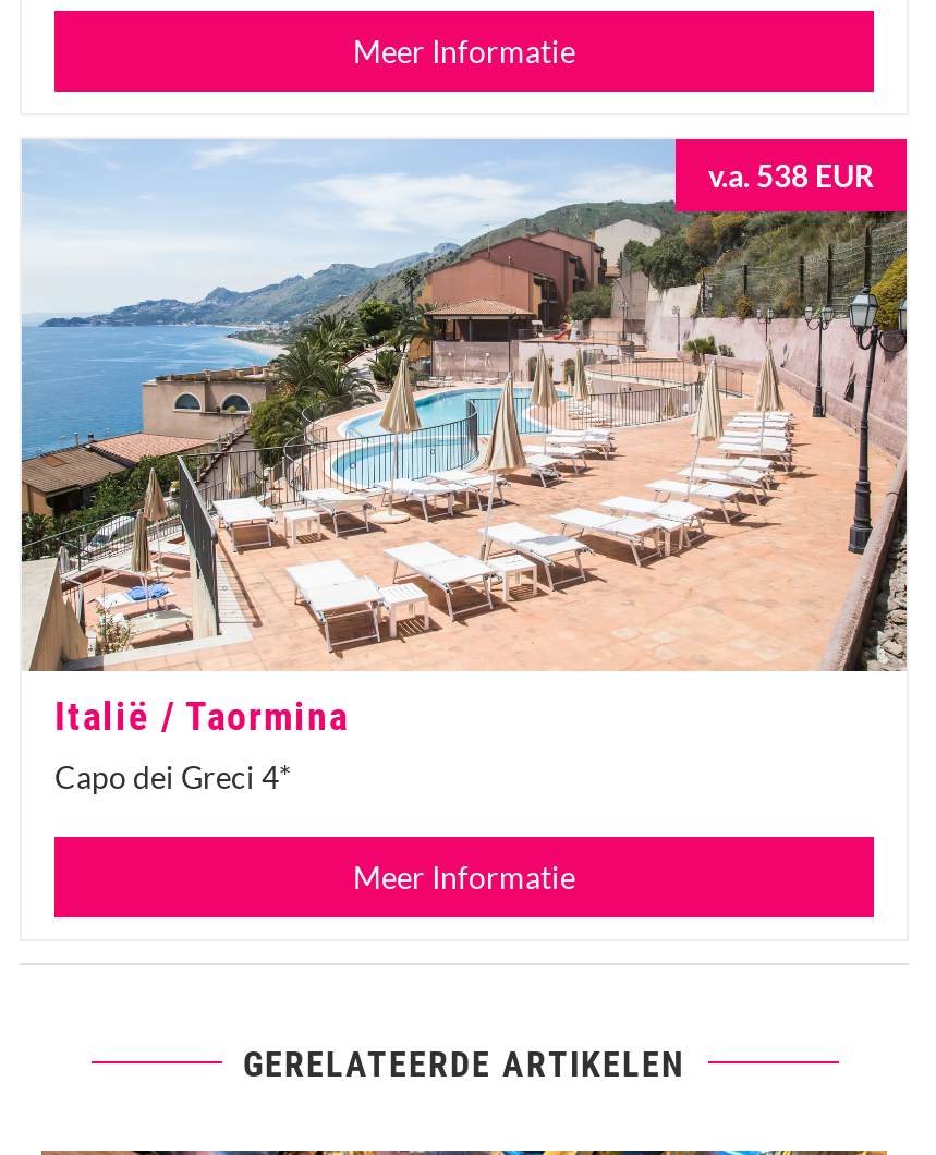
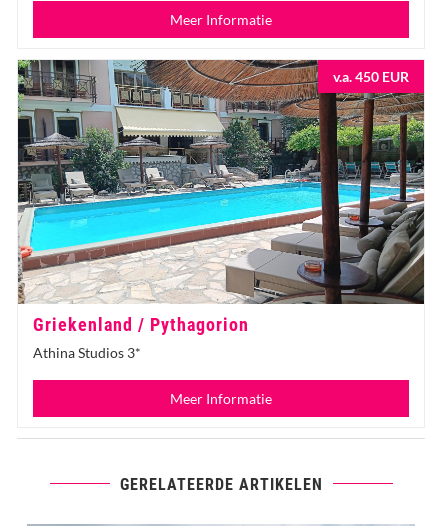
[20,139,907,673] [image] | v.a. 538 EUR -> [17,59,425,305] [image] | v.a. 450 EUR
[54,693,349,795] Italië / Taormina | Capo dei Greci 4* -> [33,314,249,361] Griekenland / Pythagorion | Athina Studios 3*

